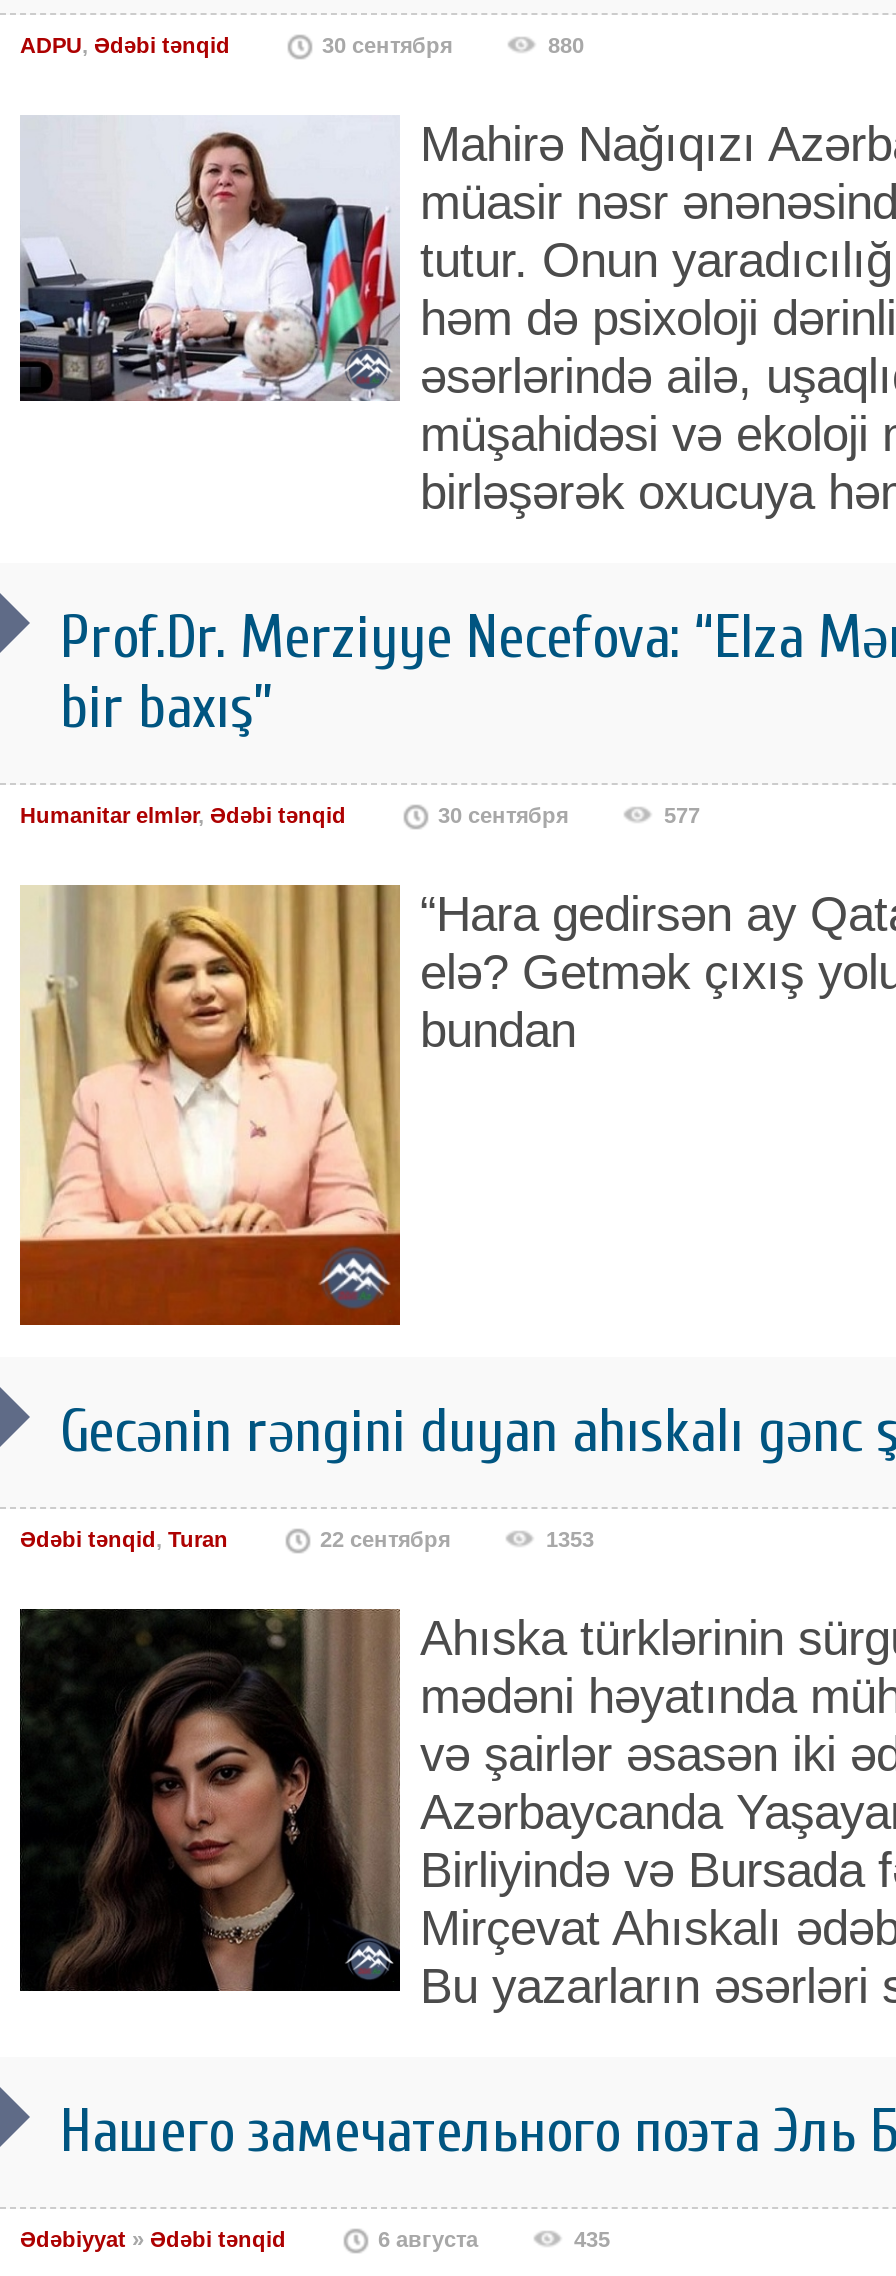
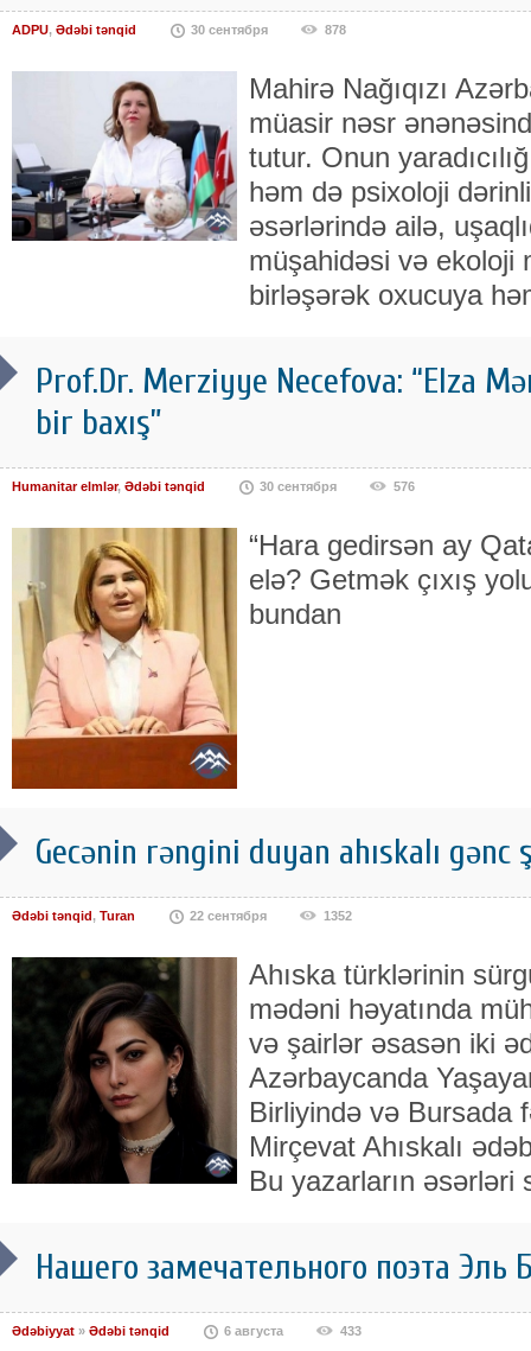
[548,33,584,57] 880 -> [325,23,346,37] 878
[664,803,700,827] 577 -> [394,479,415,493] 576
[546,1527,594,1551] 1353 -> [324,909,352,923] 1352
[574,2227,610,2251] 435 -> [340,1324,362,1338] 433

